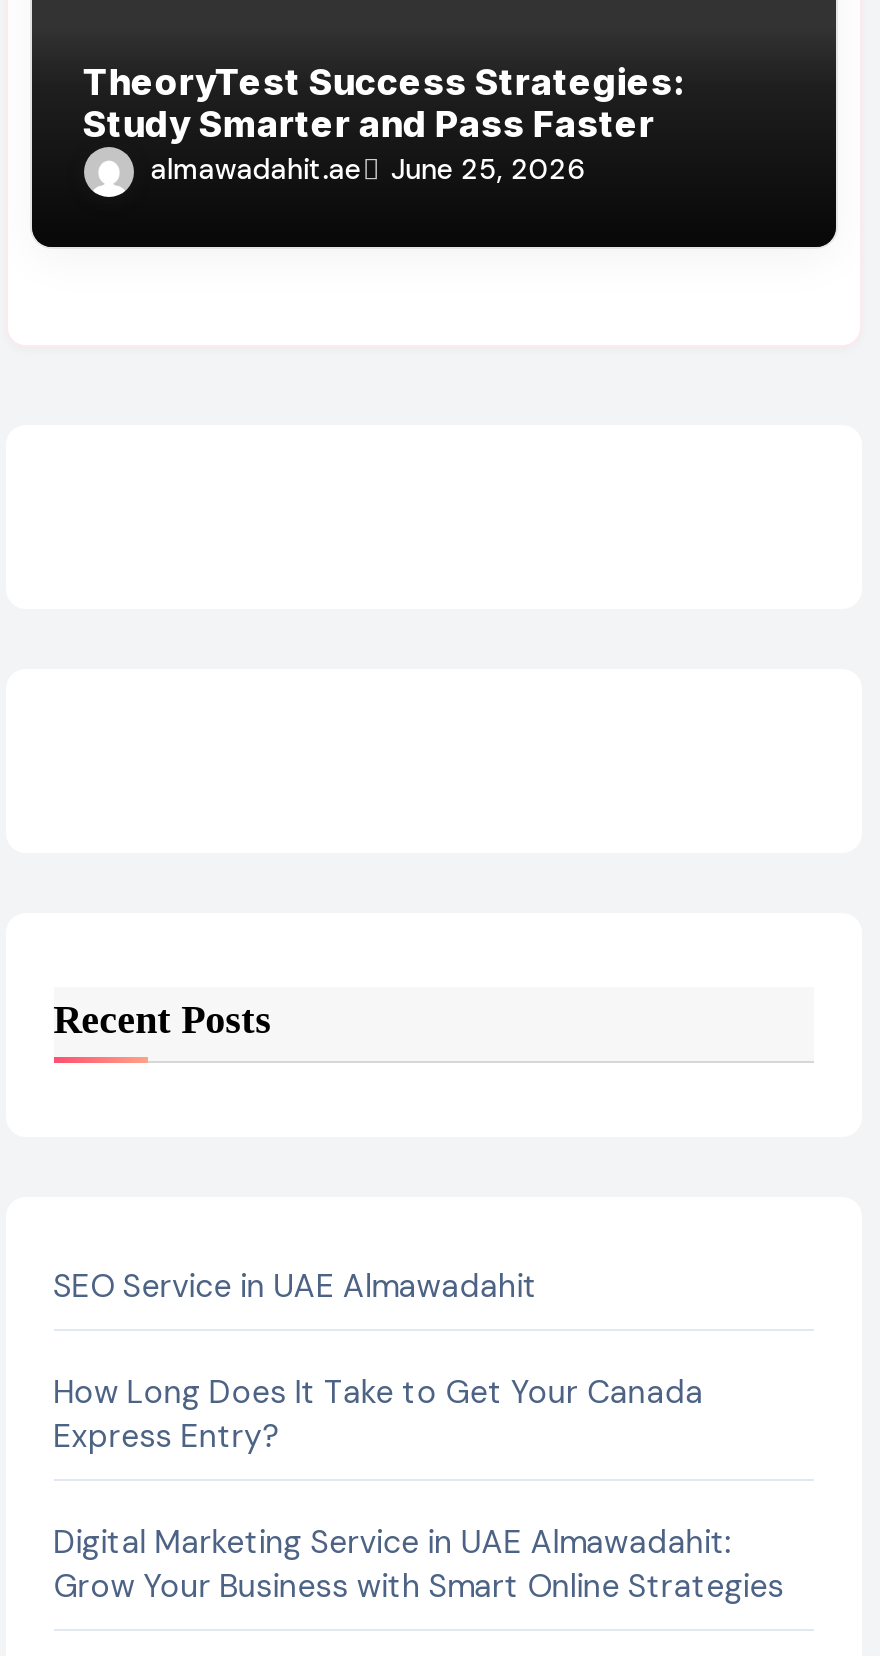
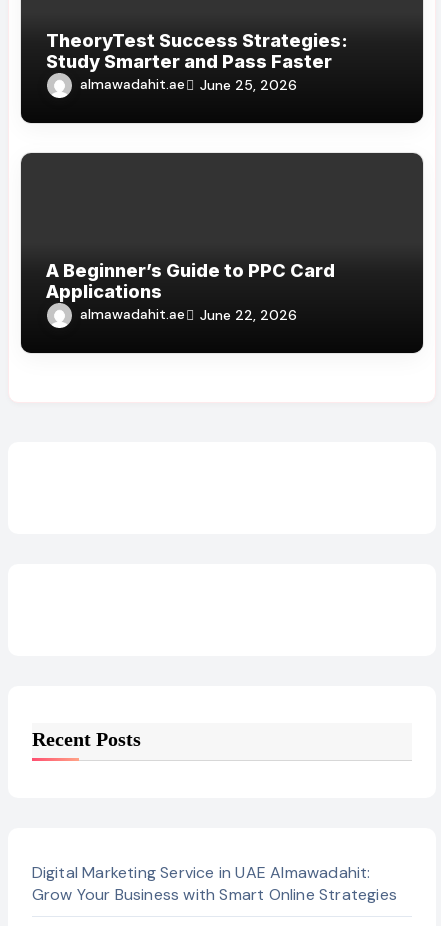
none -> [46,260,335,323] A Beginner’s Guide to PPC Card | Applications | almawadahit.ae | June 22, 2026
moved [53,997,271,1041] -> [32,728,141,750]: Recent Posts
[53,1265,703,1457] SEO Service in UAE Almawadahit | How Long Does It Take to Get Your Canada | Express Entry? -> none

